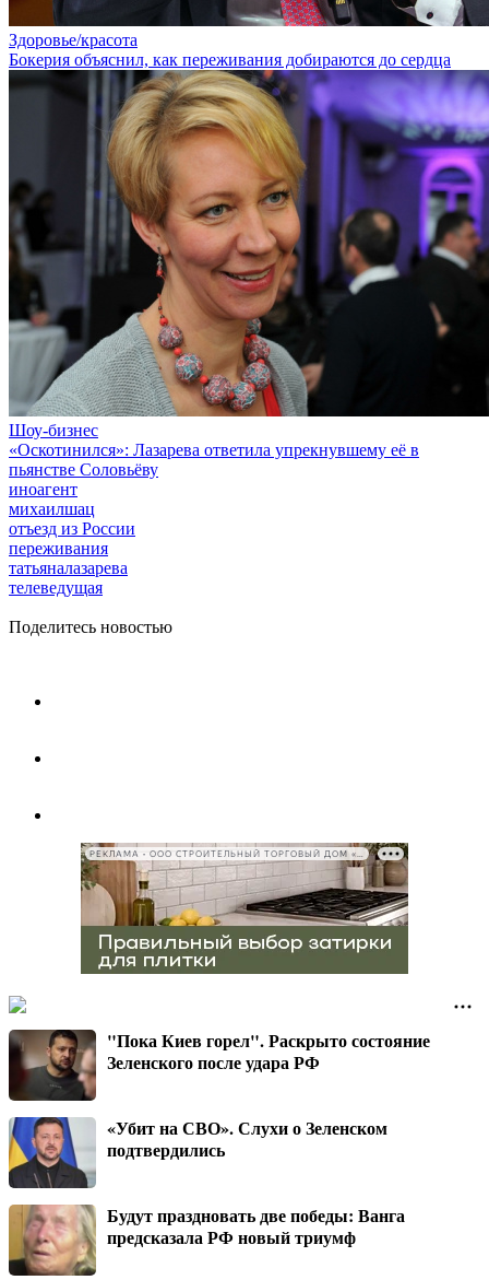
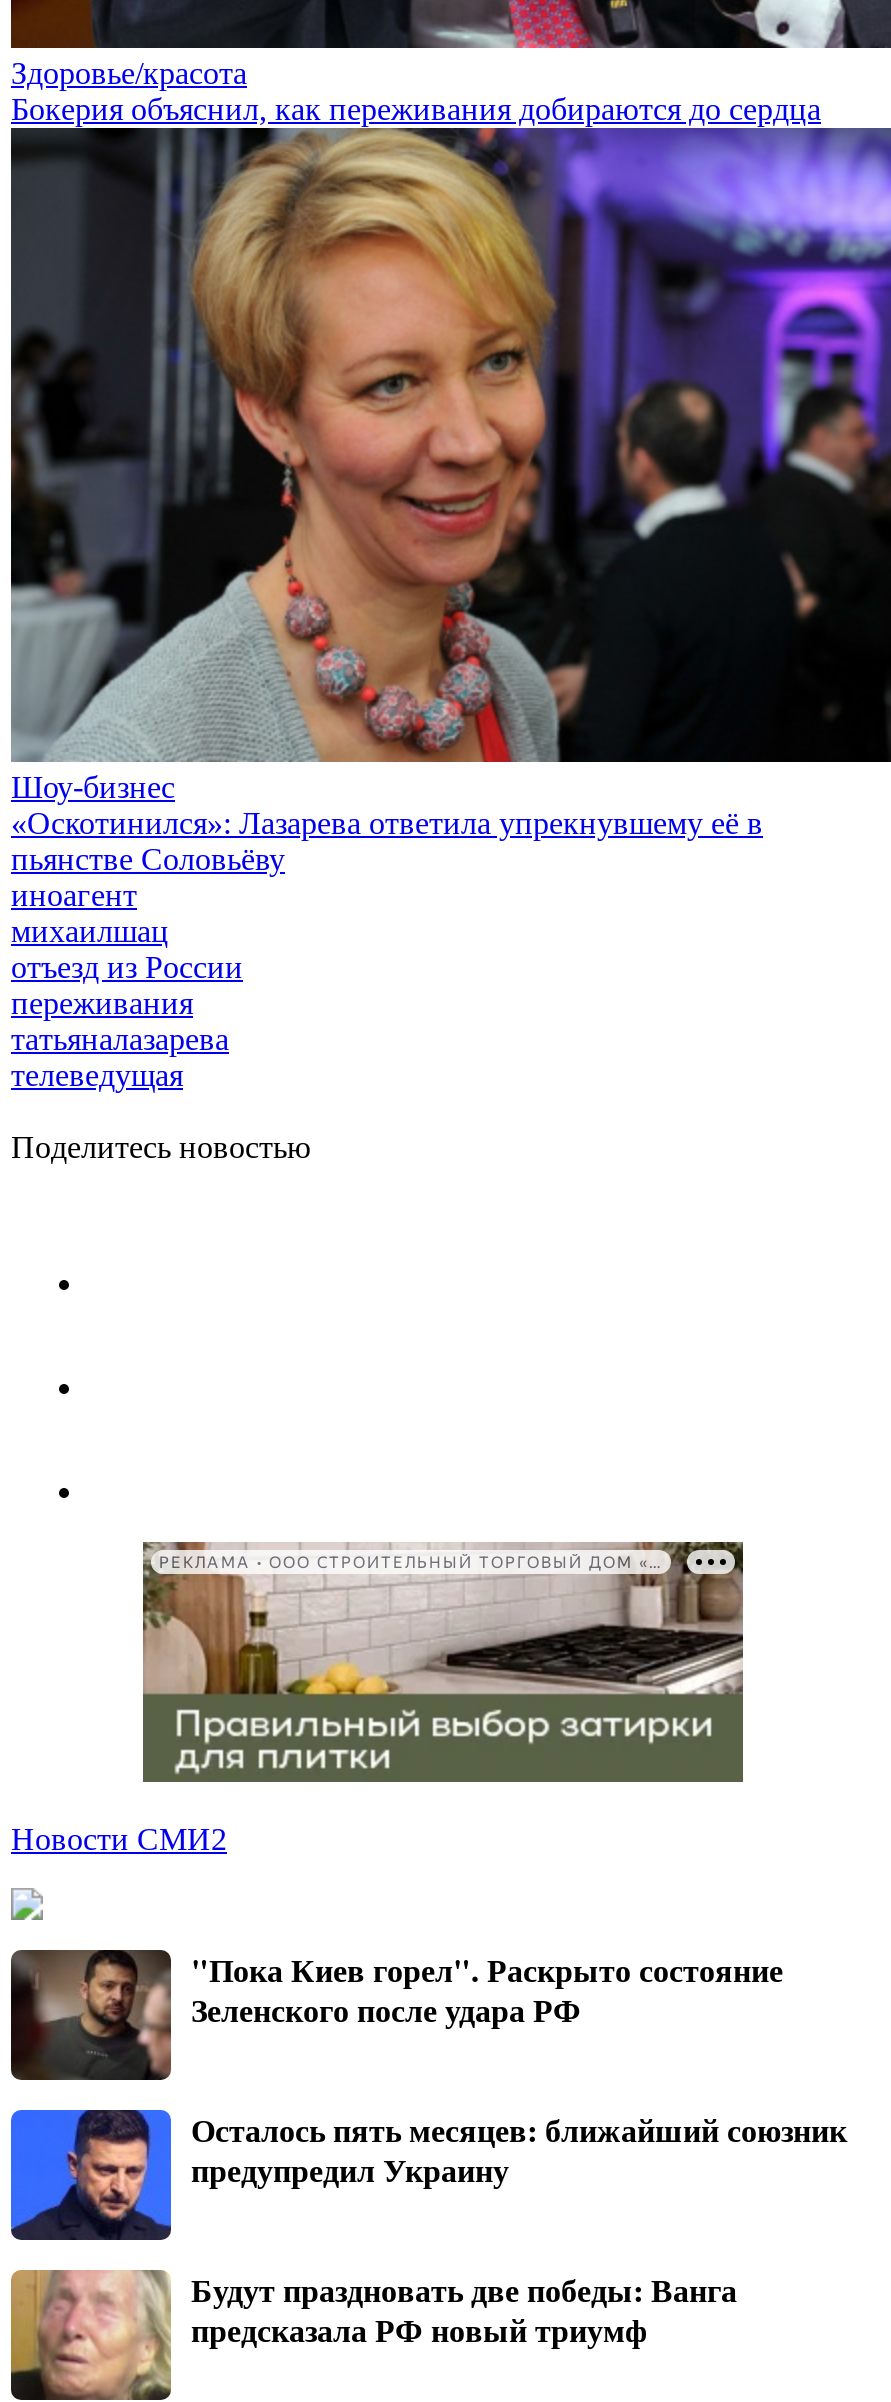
none -> [11,1822,227,1856] Новости СМИ2
[8,1115,387,1188] [image] | «Убит на СВО». Слухи о Зеленском | подтвердились -> [9,2106,847,2240] [image] | Осталось пять месяцев: ближайший союзник | предупредил Украину

